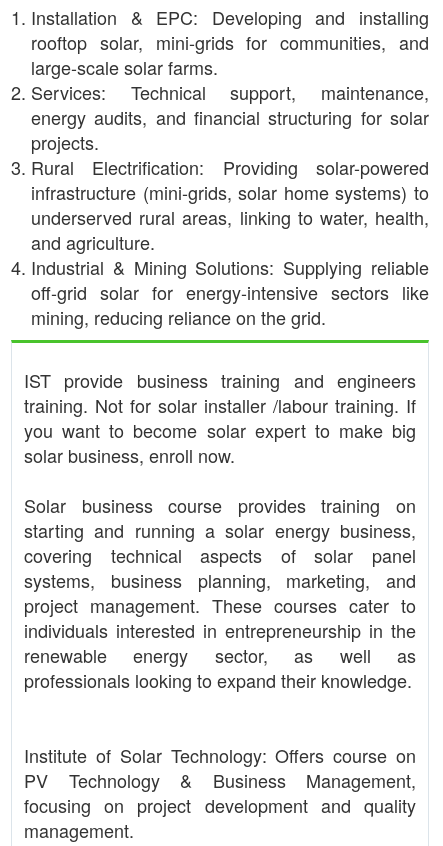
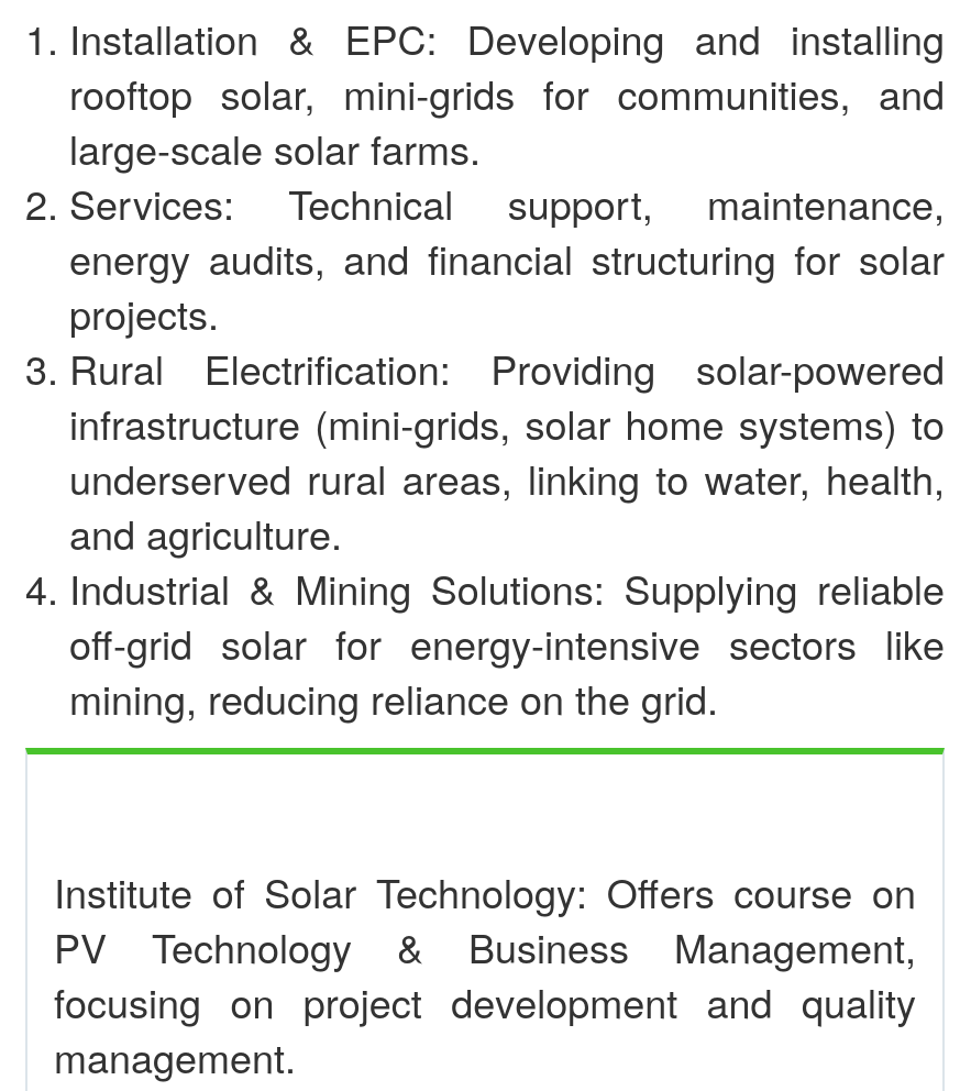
[24,367,416,693] IST provide business training and engineers | training. Not for solar installer /labour training. If | you want to become solar expert to make big | solar business, enroll now. | Solar business course provides training on | starting and running a solar energy business, | covering technical aspects of solar panel | systems, business planning, marketing, and | project management. These courses cater to | individuals interested in entrepreneurship in the | renewable energy sector, as well as | professionals looking to expand their knowledge. -> none

